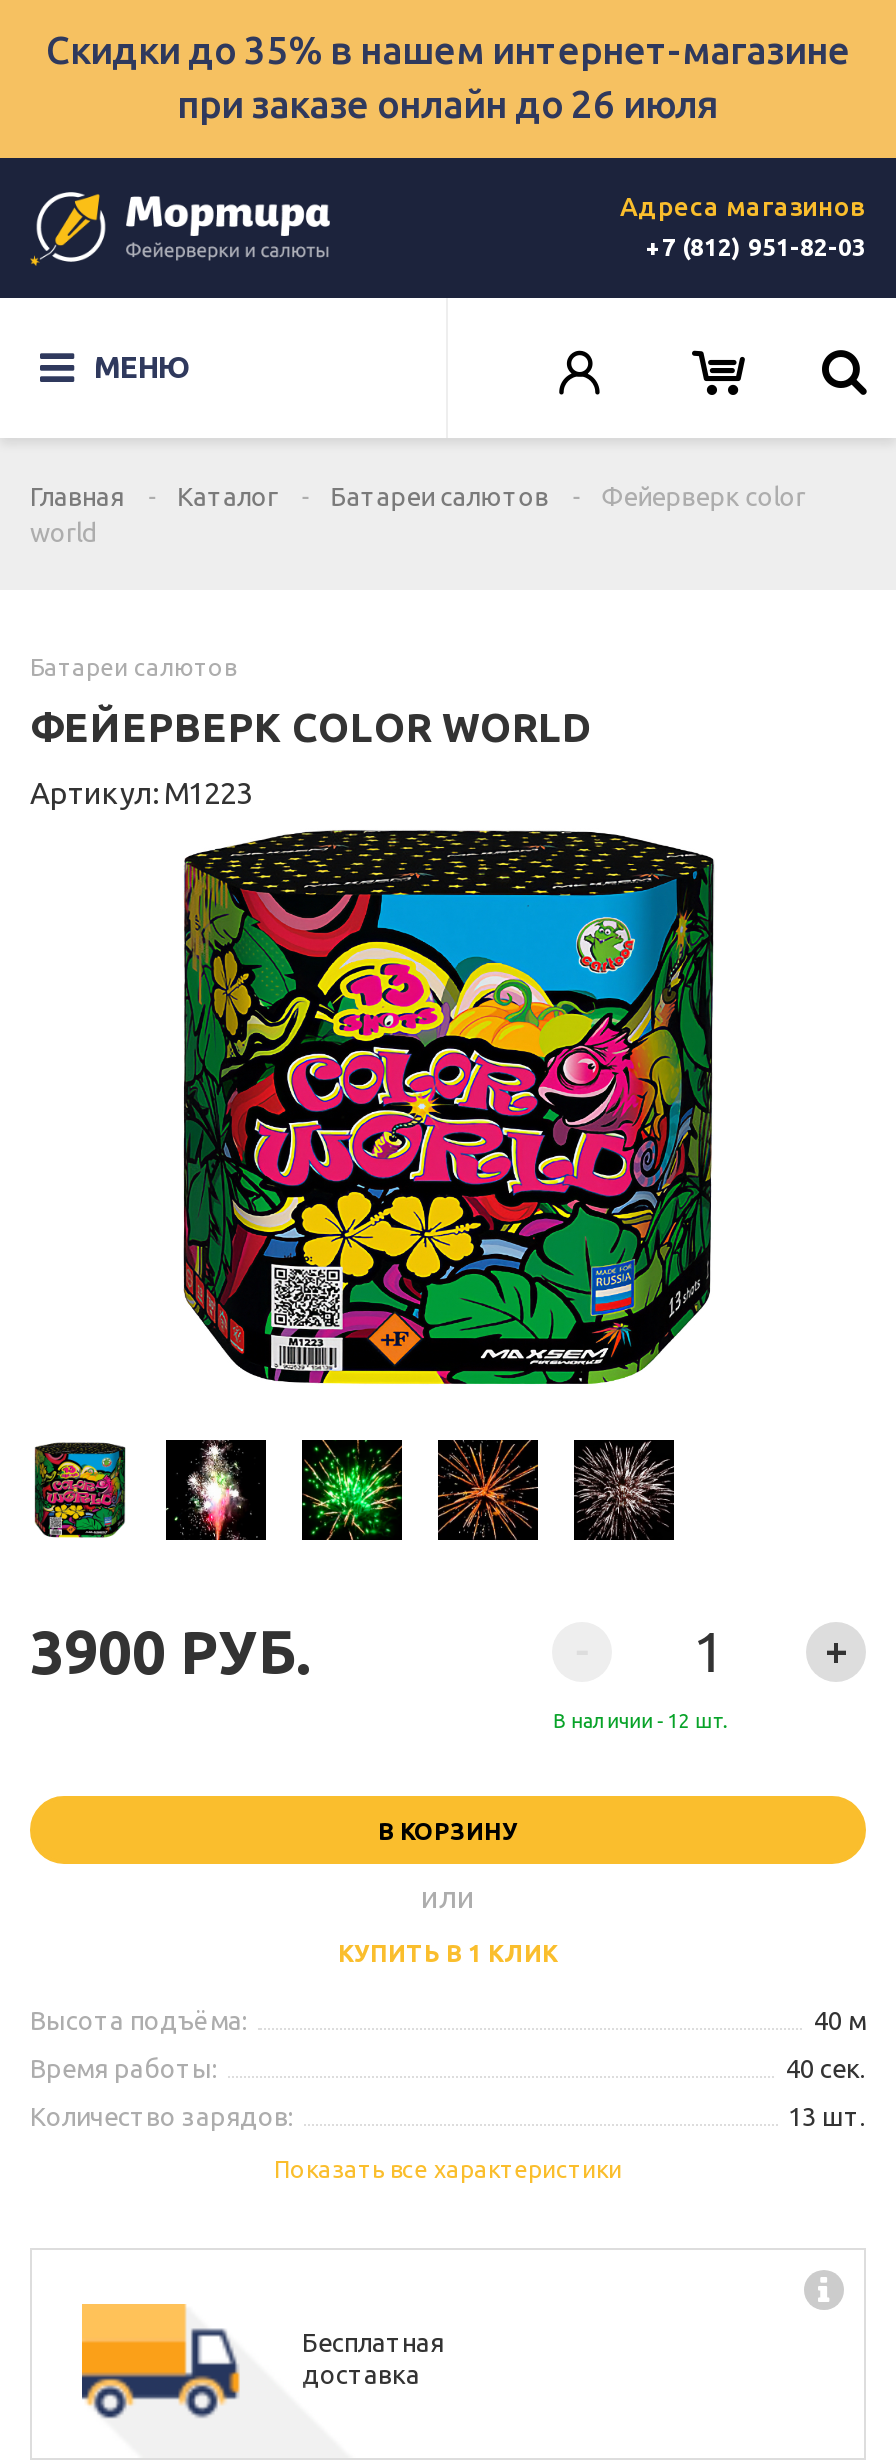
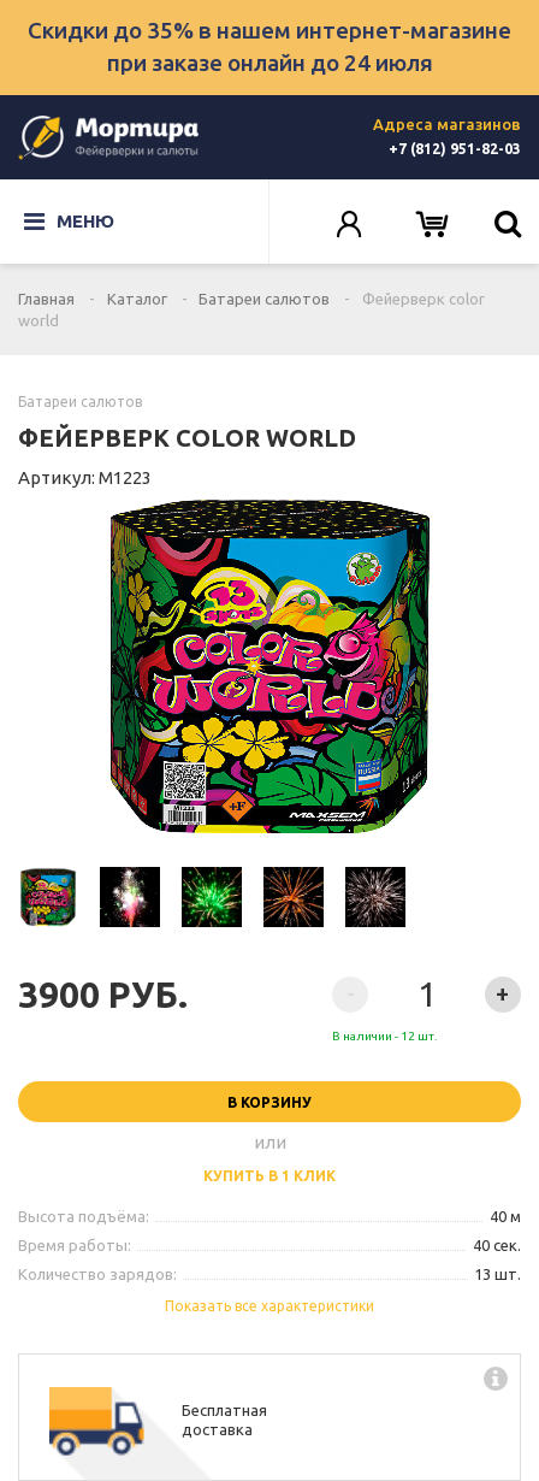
[177,82,719,126] при заказе онлайн до 26 июля -> [106,49,433,76] при заказе онлайн до 24 июля

